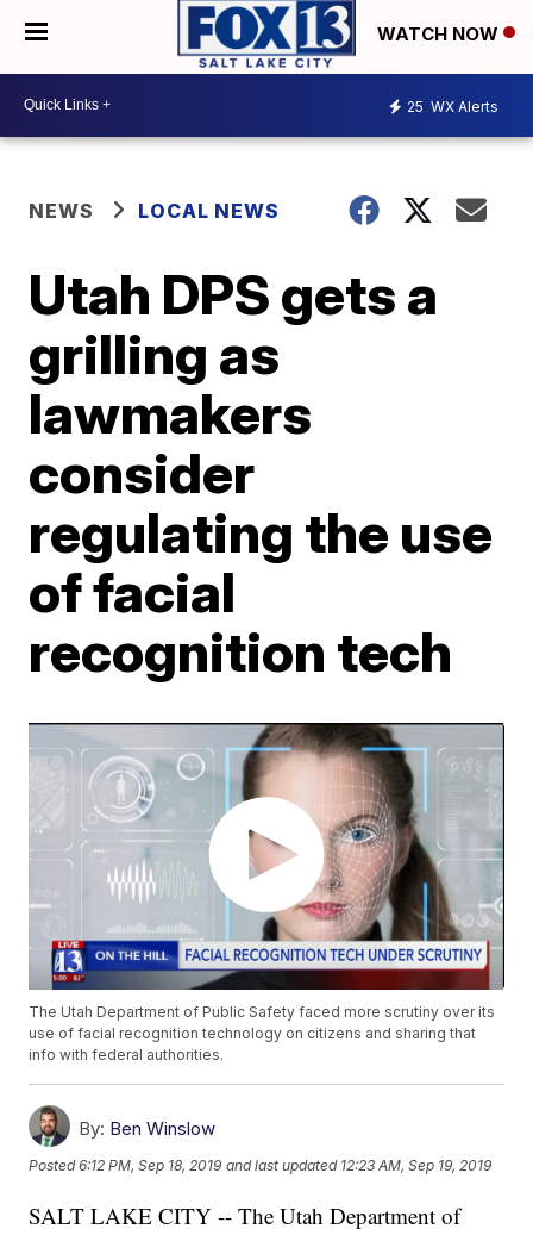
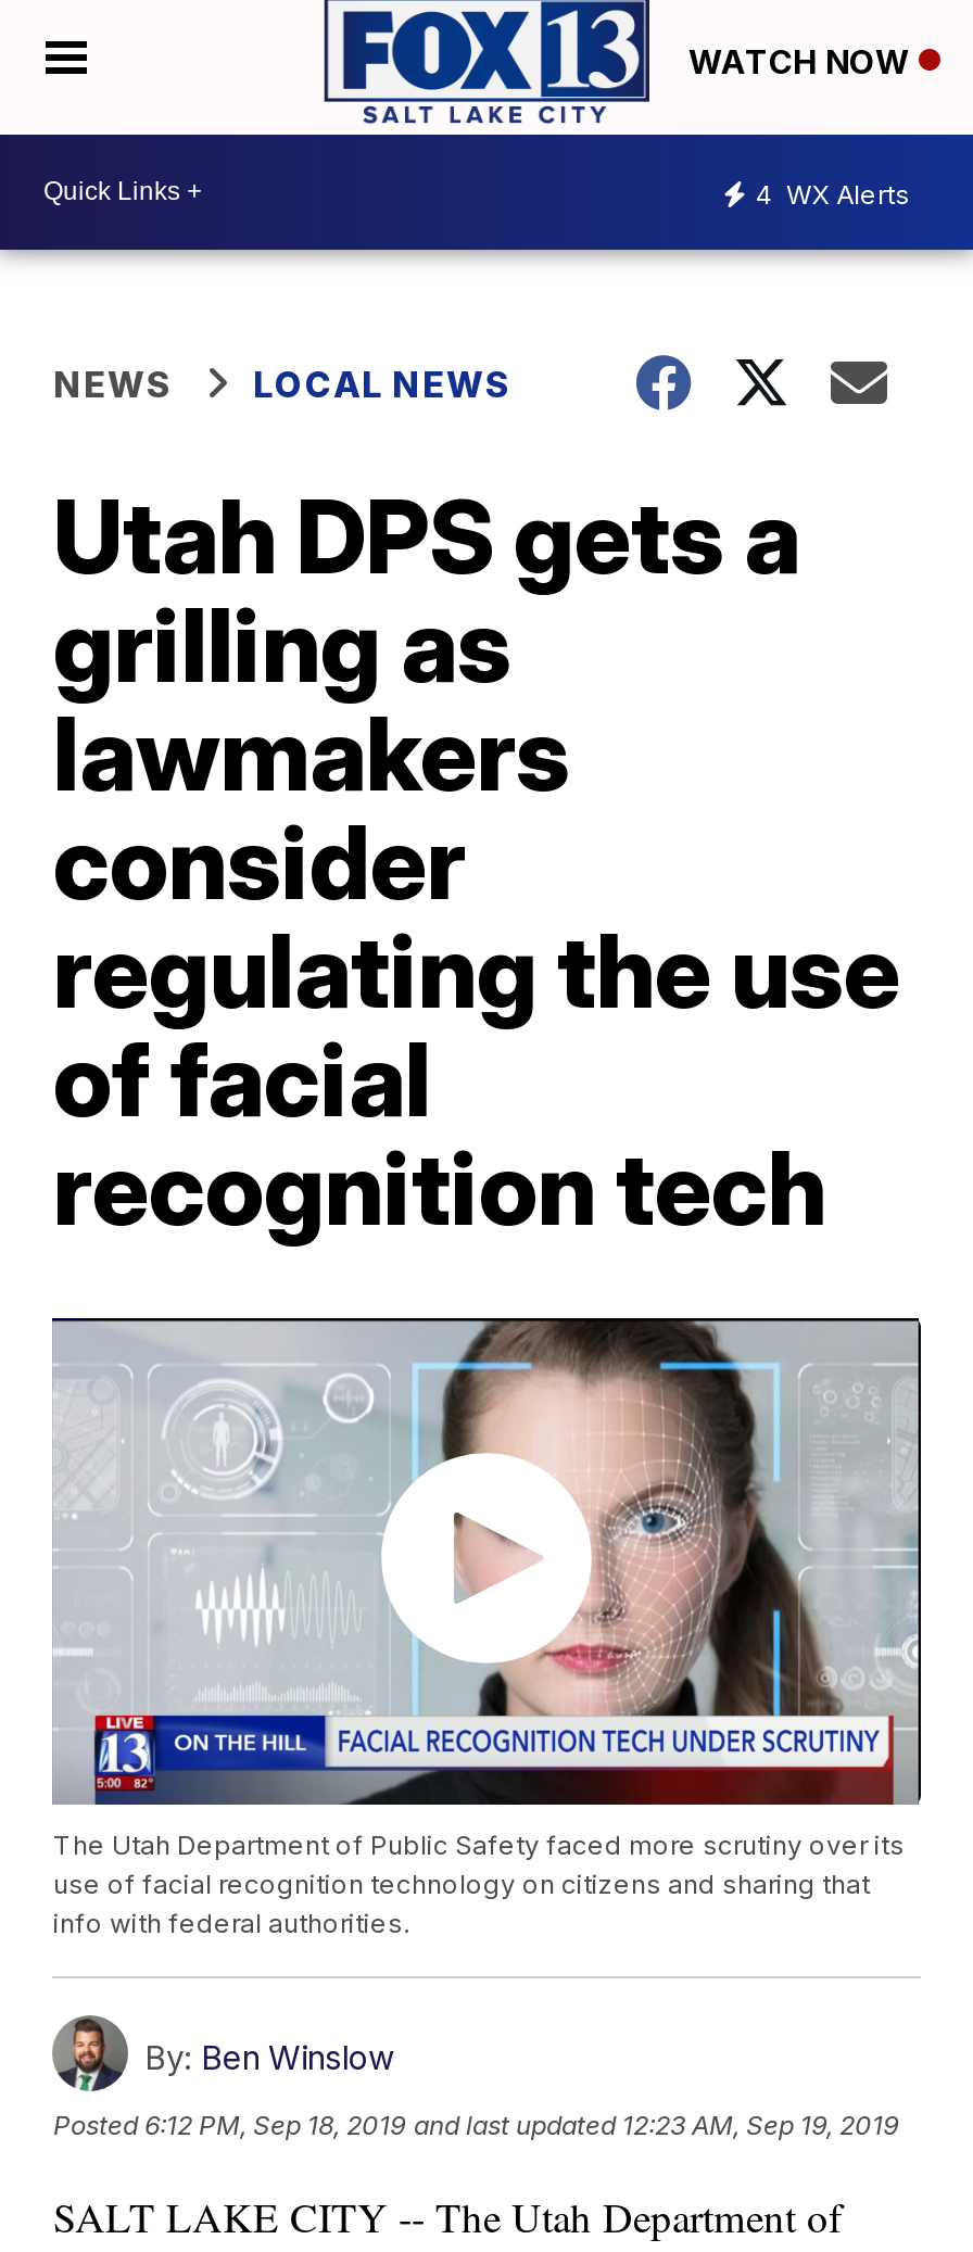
[407,98,498,116] 25 WX Alerts -> [756,179,910,211] 4 WX Alerts

